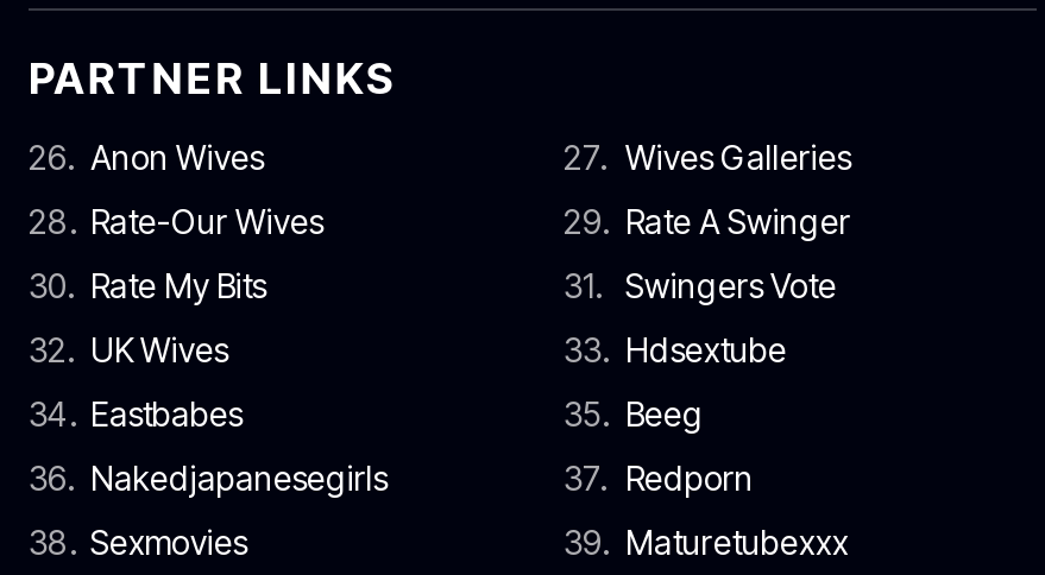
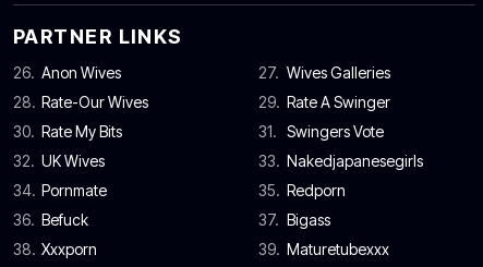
[564,330,787,370] 33. Hdsextube -> [258,152,423,170] 33. Nakedjapanesegirls
[29,394,704,434] 34. Eastbabes | 35. Beeg -> [13,181,346,200] 34. Pornmate | 35. Redporn
[29,458,754,498] 36. Nakedjapanesegirls | 37. Redporn -> [13,211,330,229] 36. Befuck | 37. Bigass
[29,522,247,563] 38. Sexmovies -> [13,240,97,259] 38. Xxxporn

